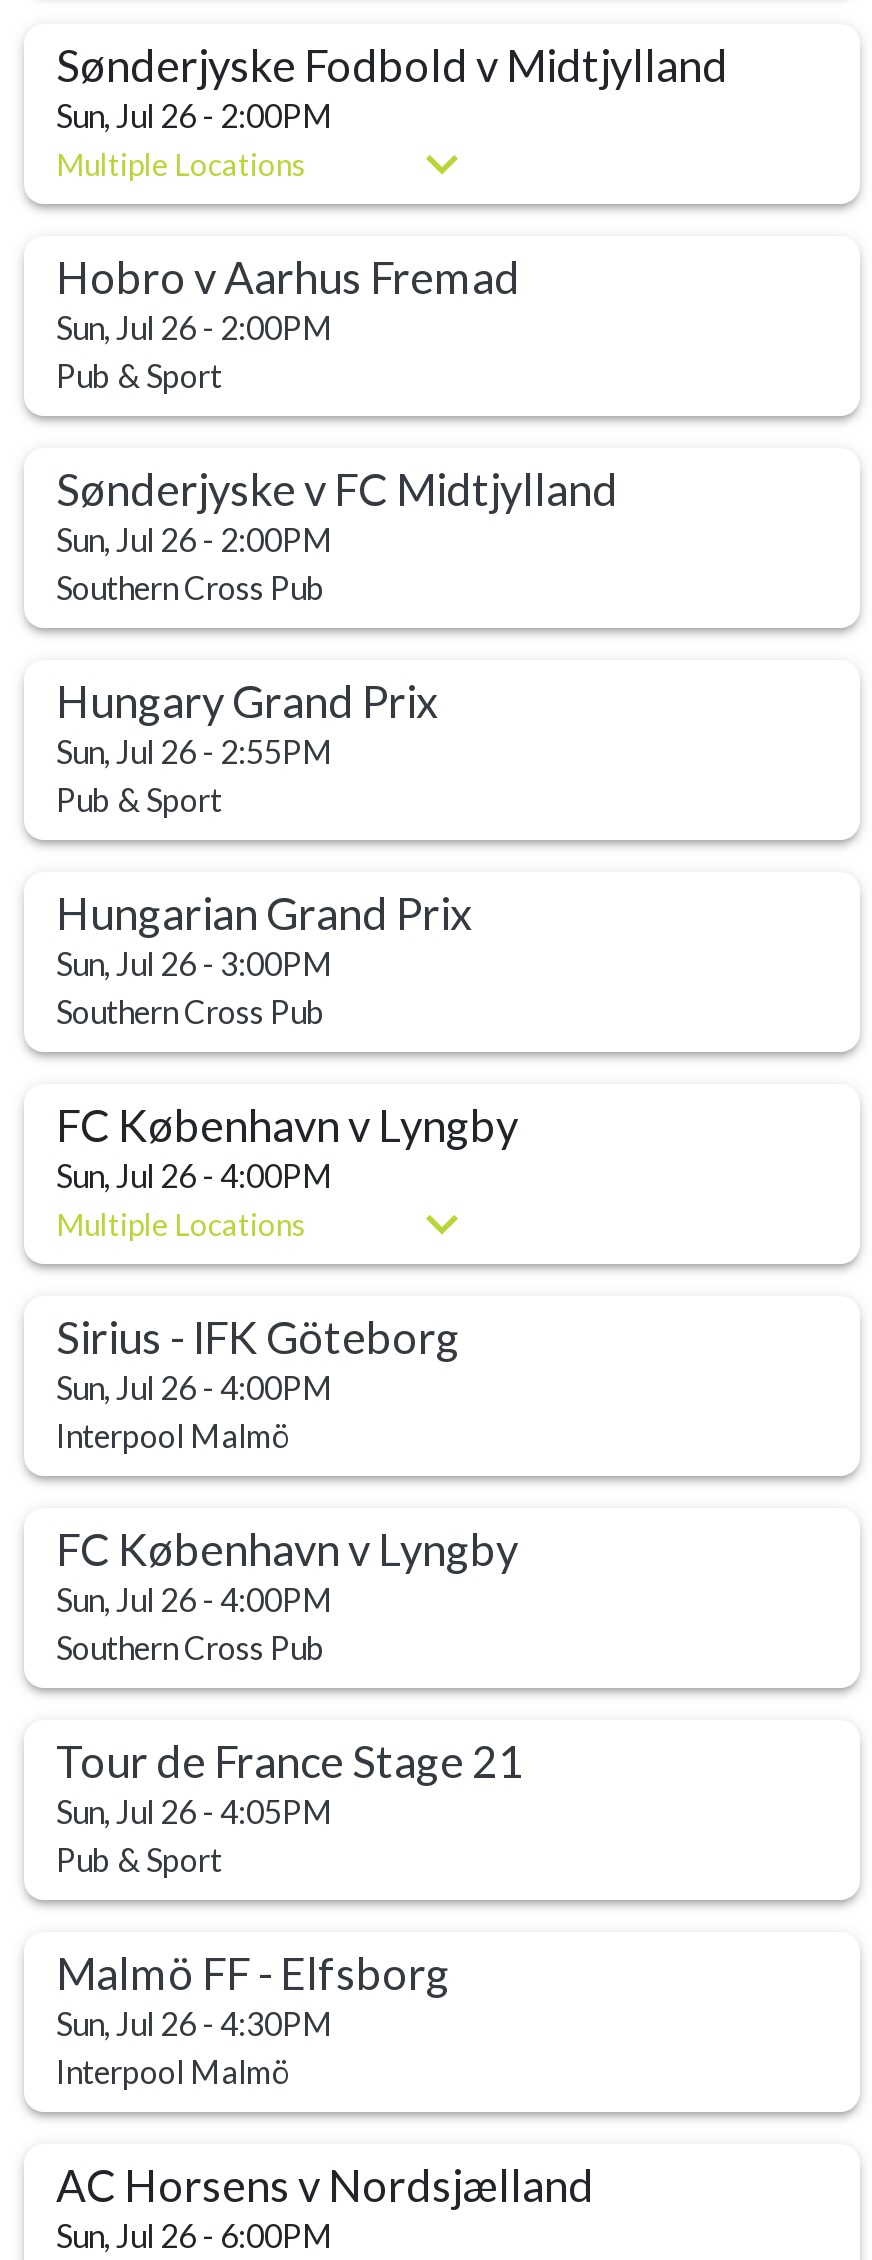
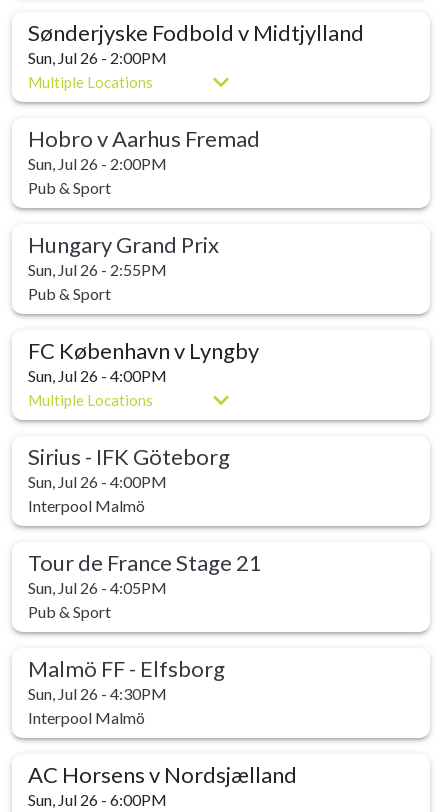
[56,462,618,606] Sønderjyske v FC Midtjylland | Sun, Jul 26 - 2:00PM | Southern Cross Pub -> none
[56,886,472,1030] Hungarian Grand Prix | Sun, Jul 26 - 3:00PM | Southern Cross Pub -> none
[56,1522,518,1666] FC København v Lyngby | Sun, Jul 26 - 4:00PM | Southern Cross Pub -> none

